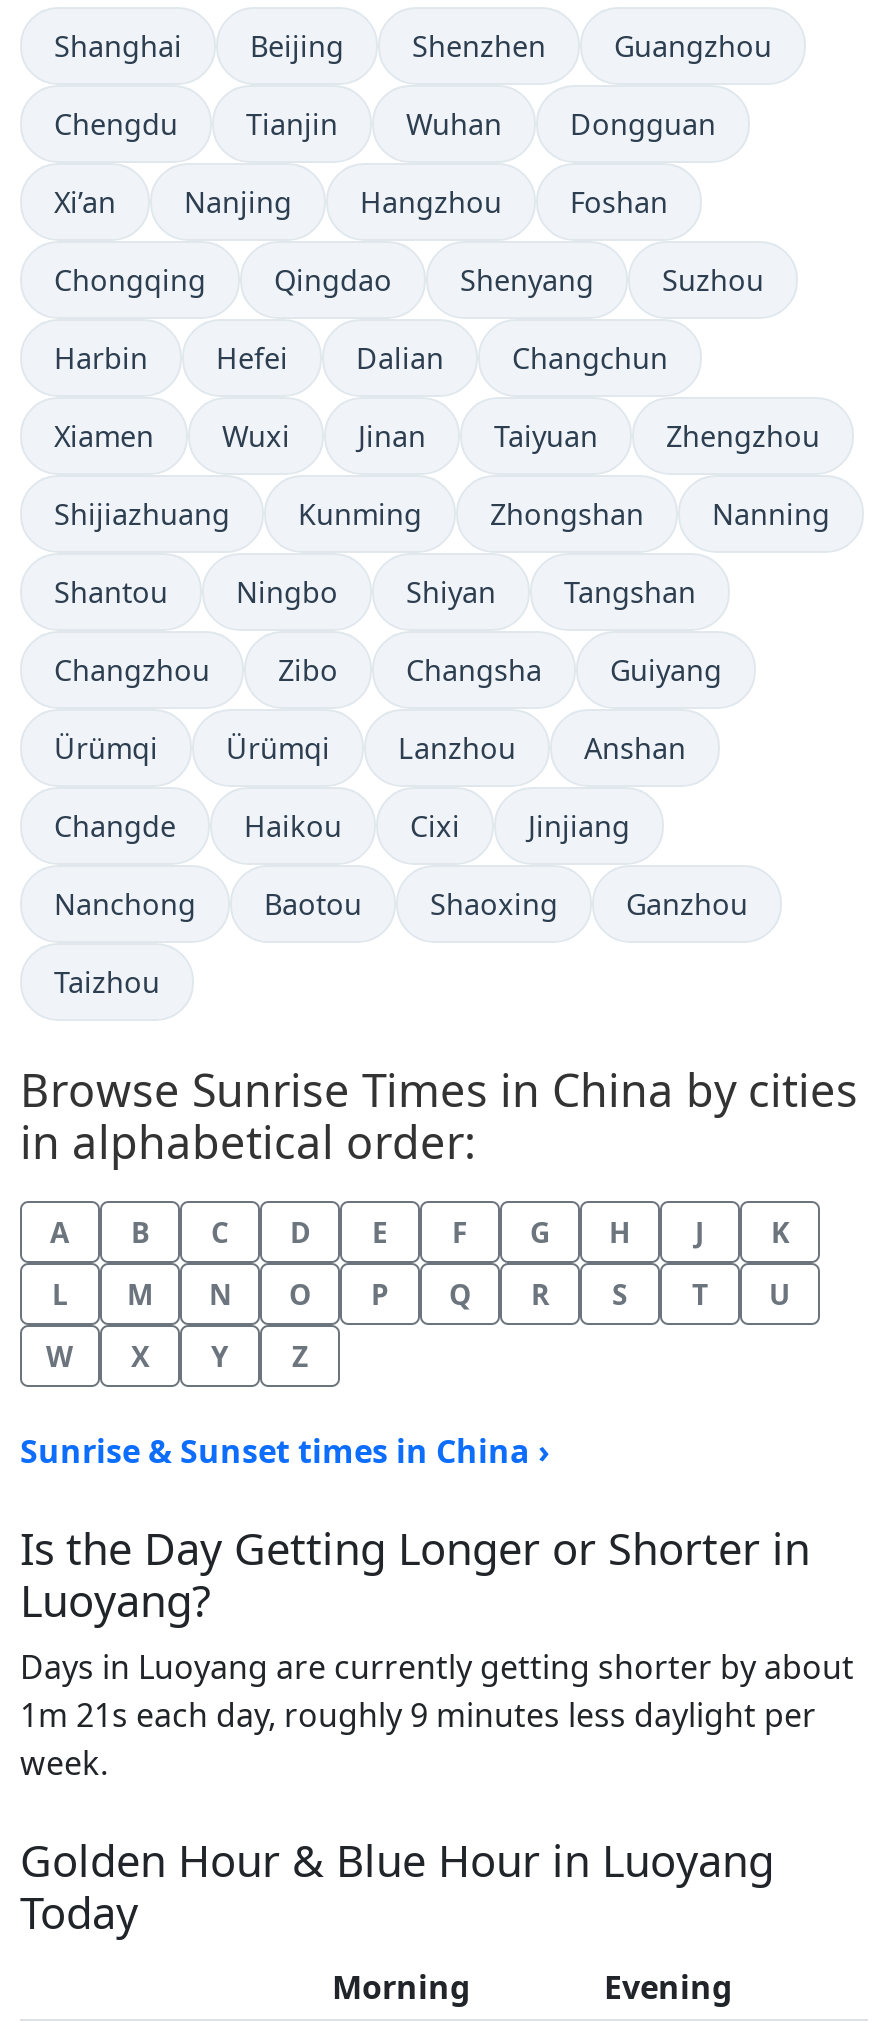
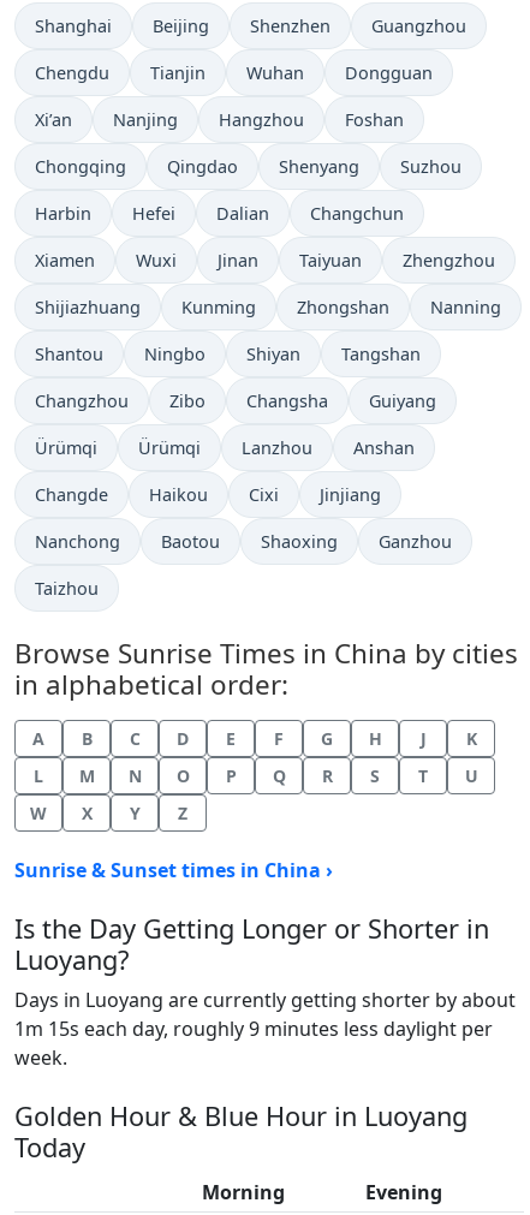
[20,1693,816,1737] 1m 21s each day, roughly 9 minutes less daylight per -> [14,1016,493,1042] 1m 15s each day, roughly 9 minutes less daylight per

